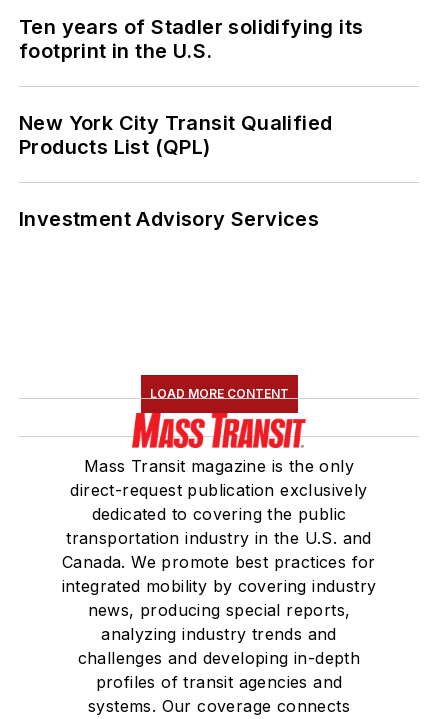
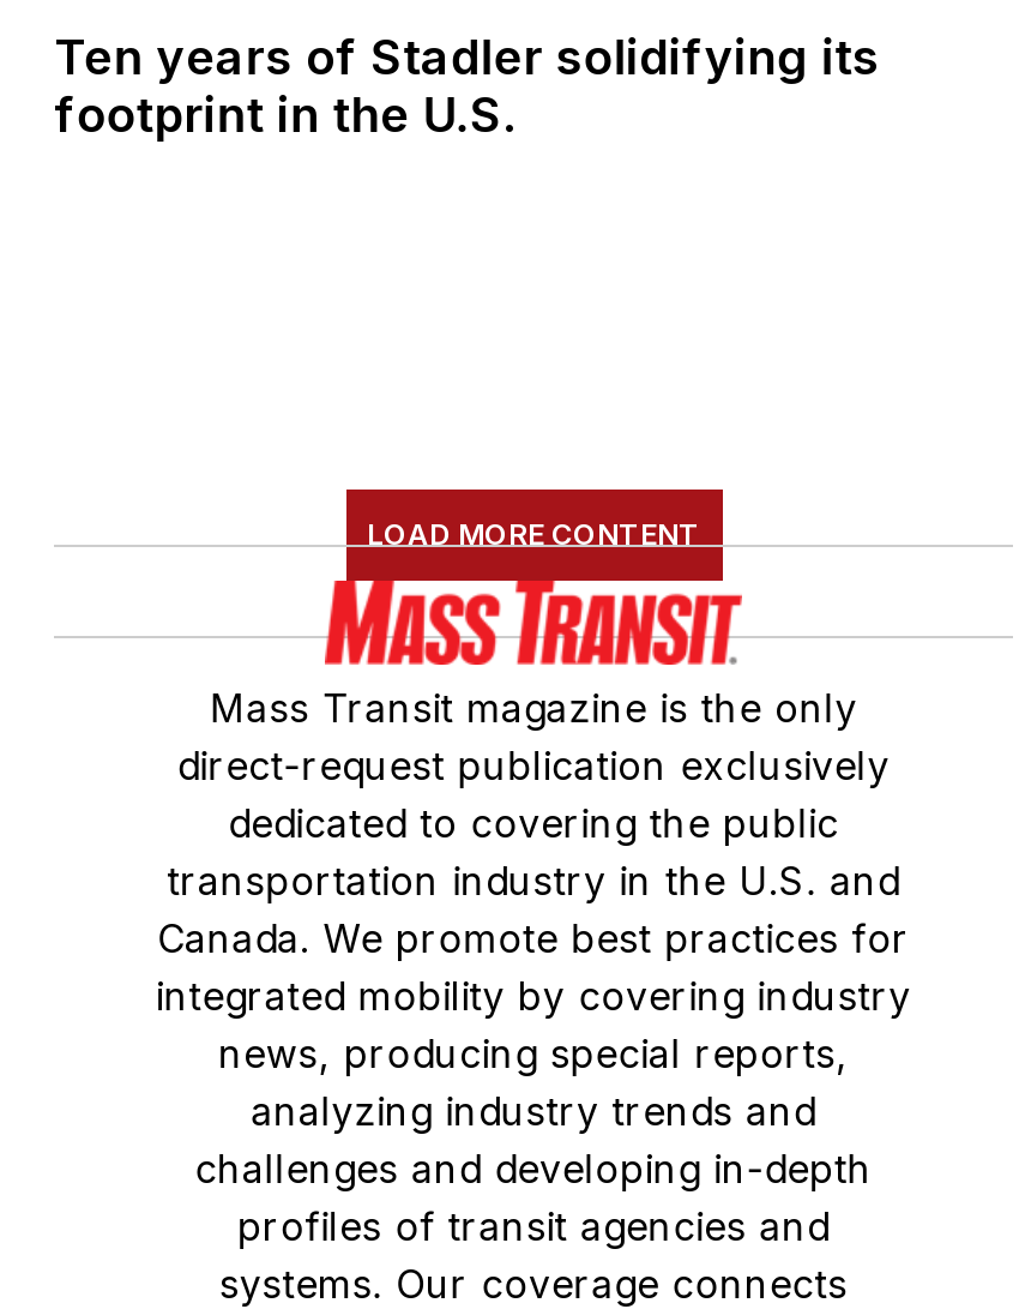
[19,111,332,231] New York City Transit Qualified | Products List (QPL) | Investment Advisory Services -> none

